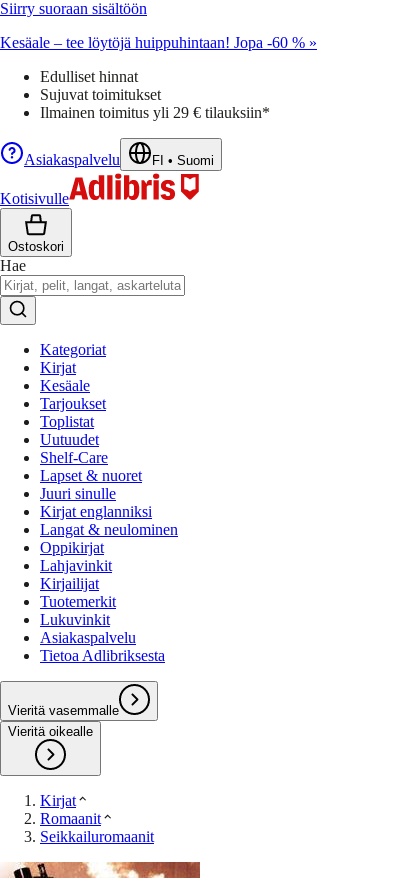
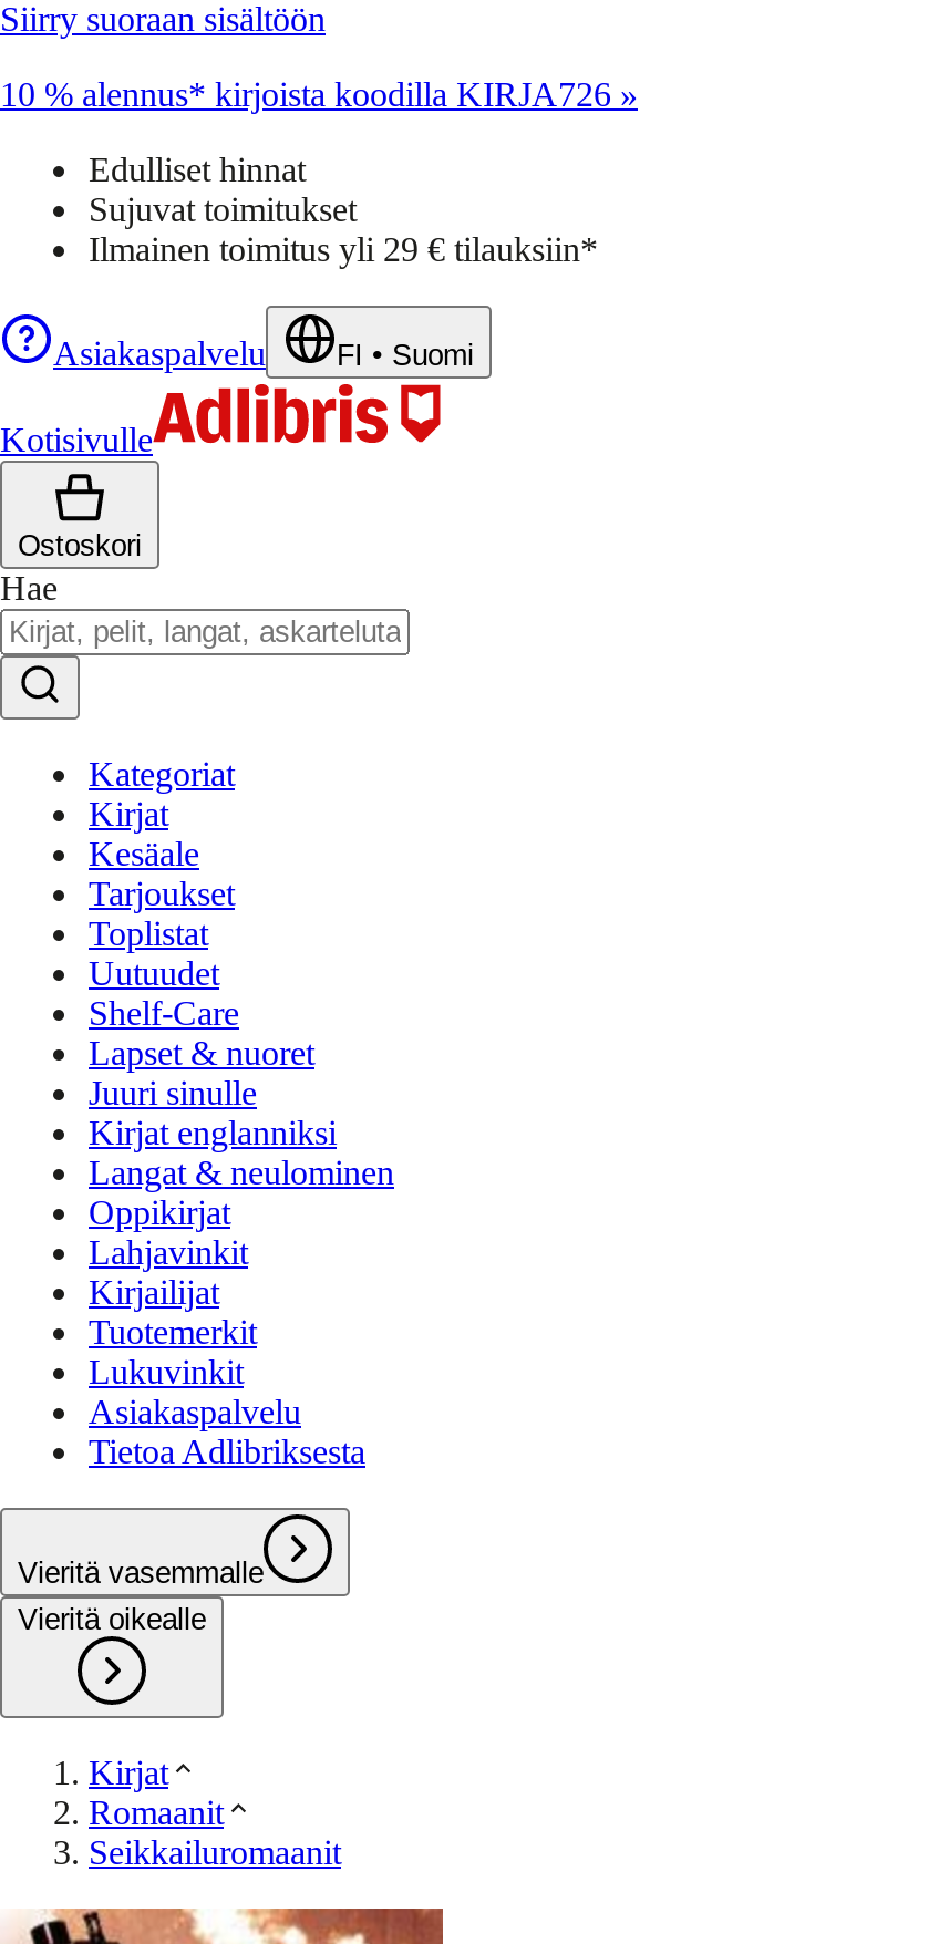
[0,34,317,51] Kesäale – tee löytöjä huippuhintaan! Jopa -60 % » -> [0,75,638,113] 10 % alennus* kirjoista koodilla KIRJA726 »

